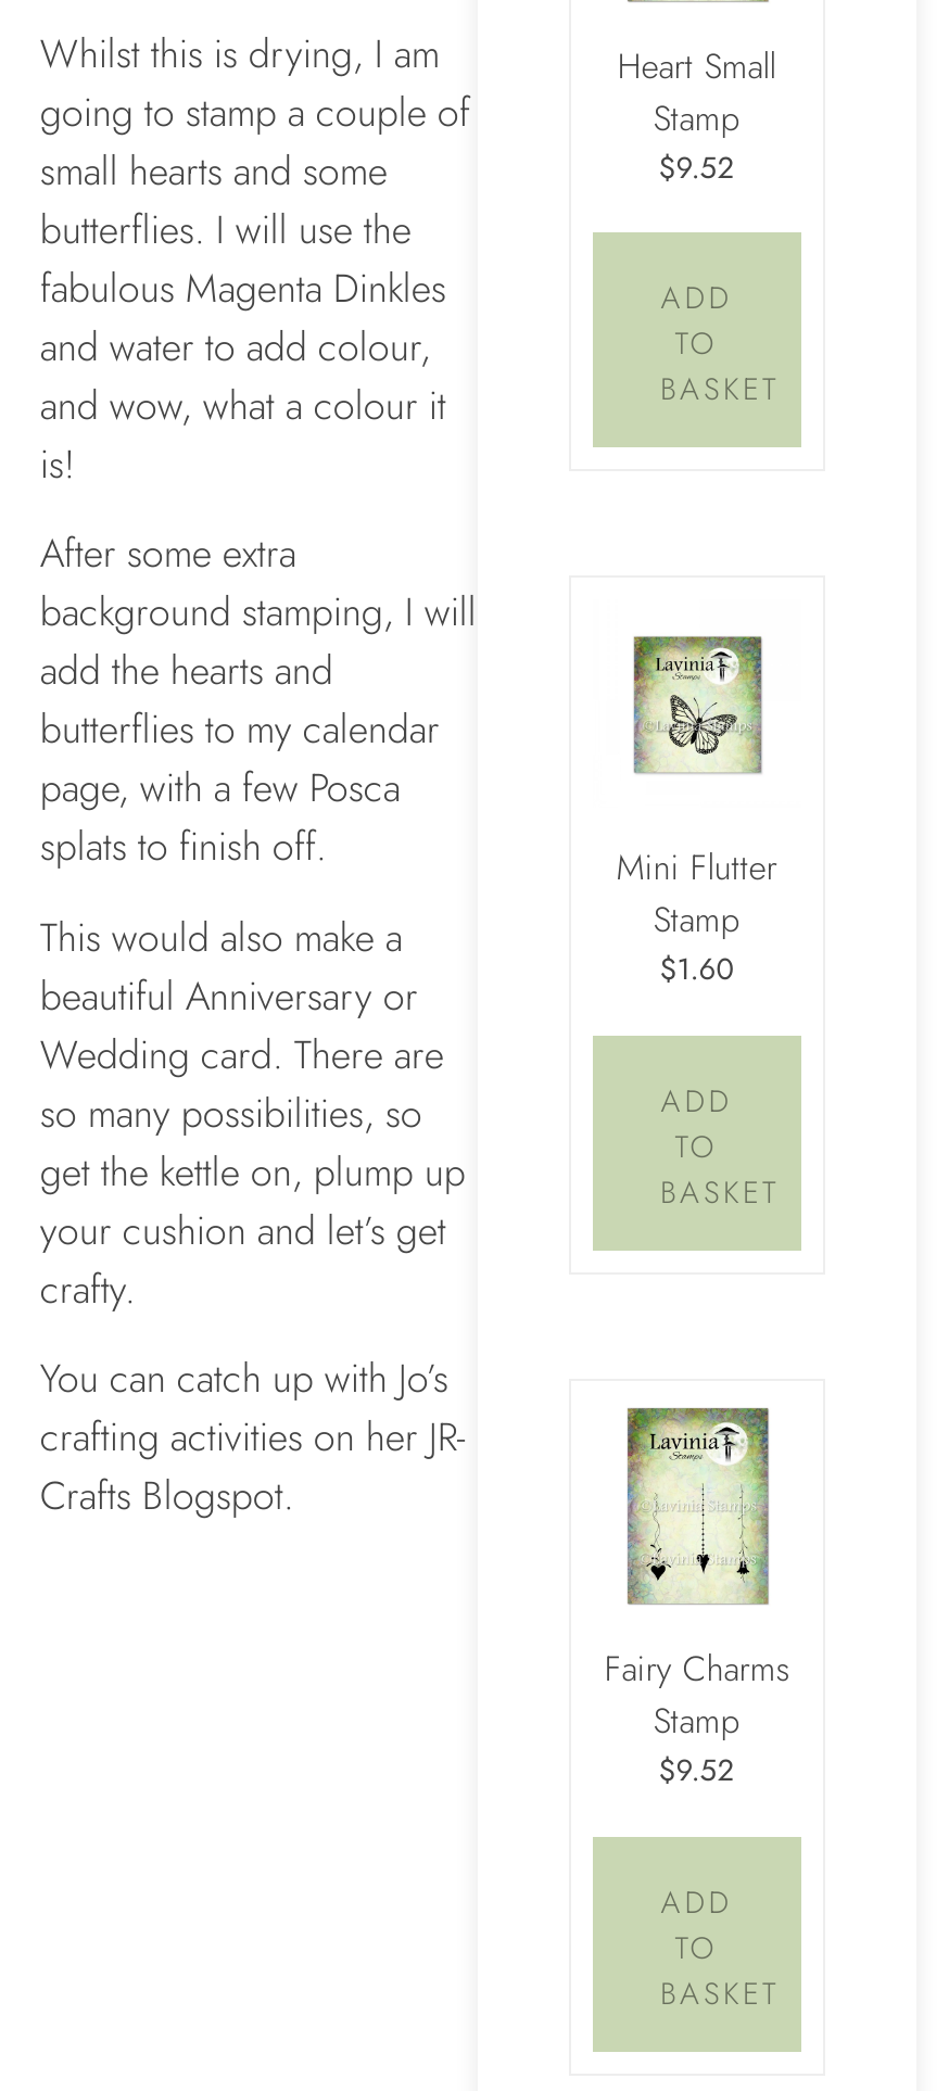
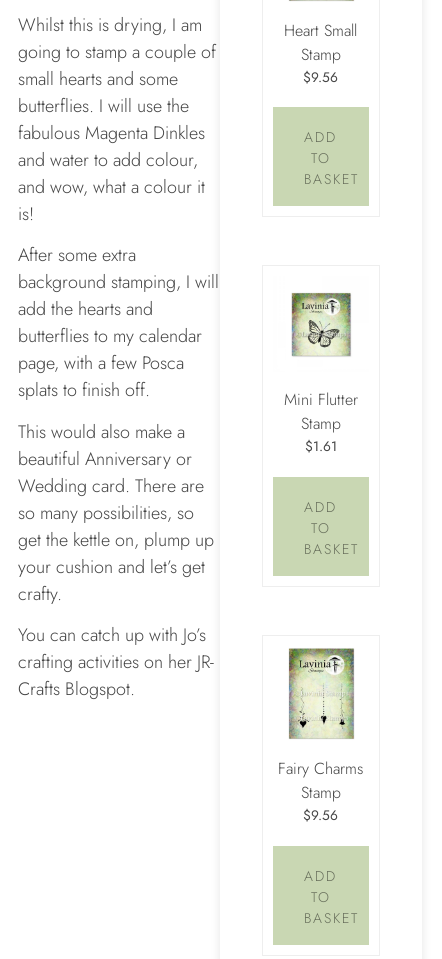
[659,145,735,188] $9.52 -> [303,67,338,87] $9.56
[660,946,734,990] $1.60 -> [305,436,337,456] $1.61
[659,1748,735,1792] $9.52 -> [303,805,338,825] $9.56

